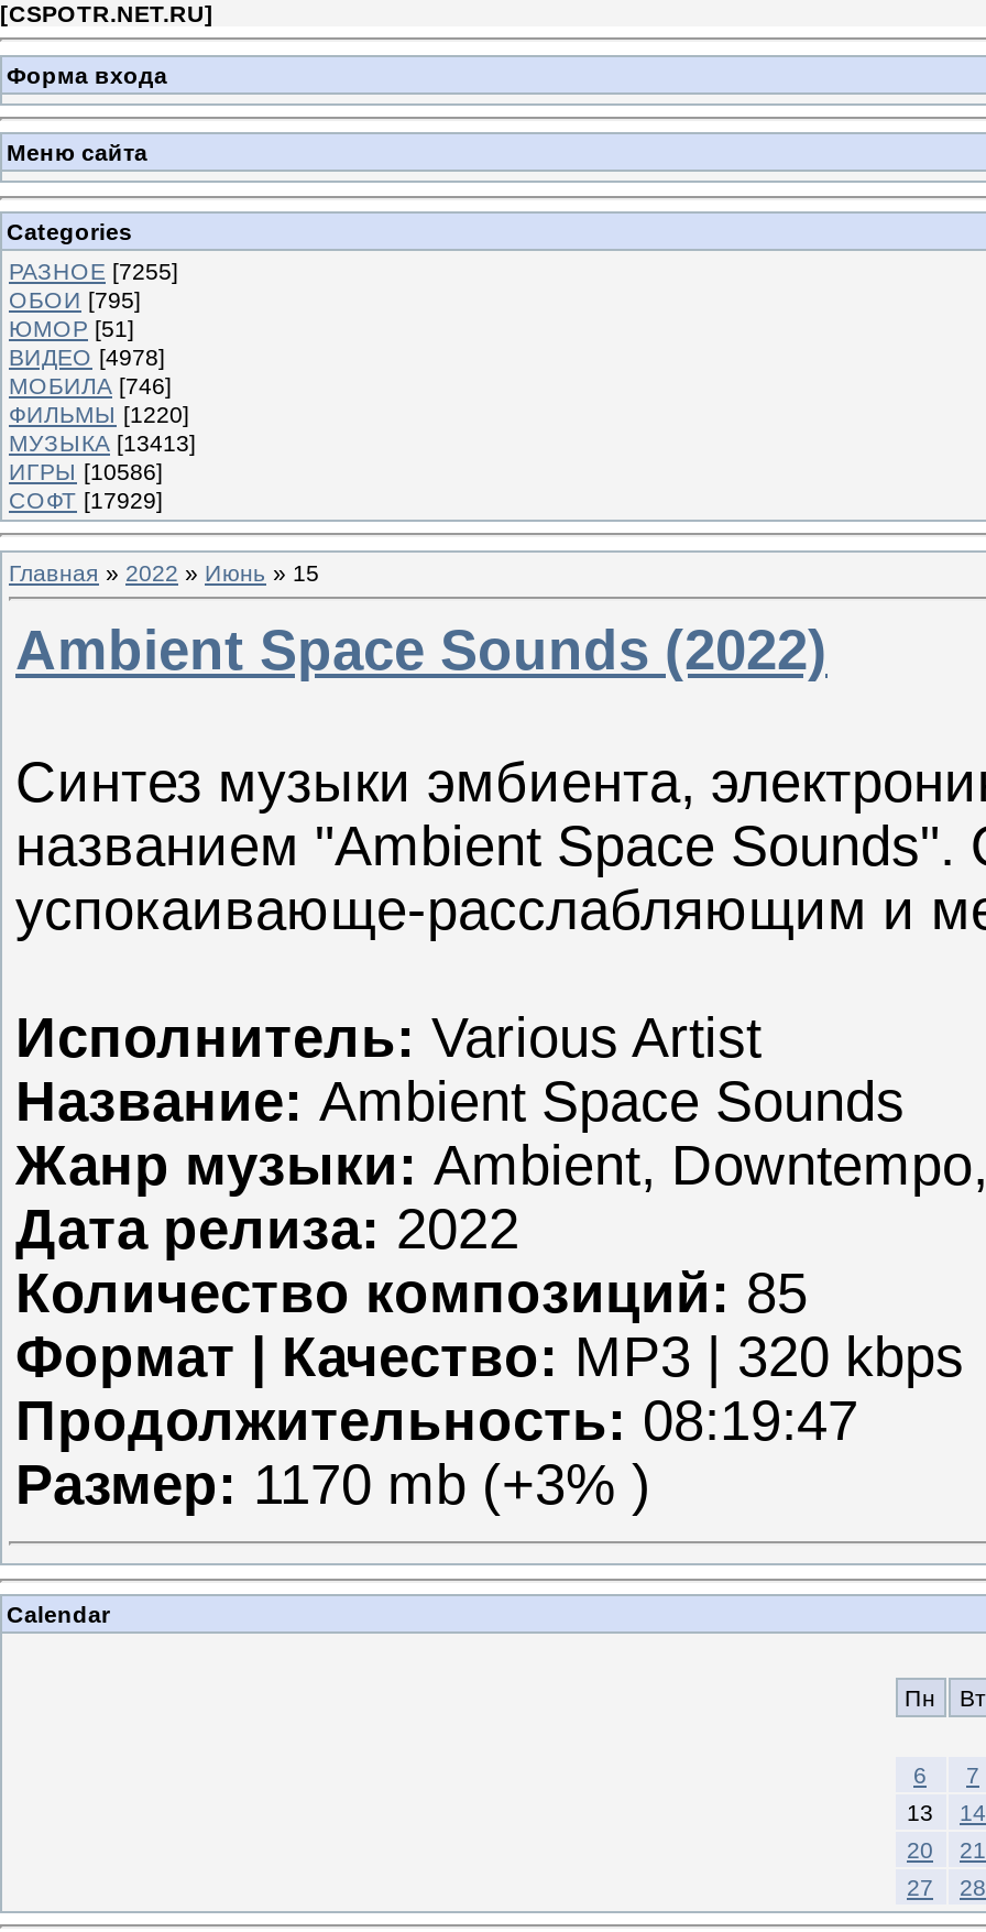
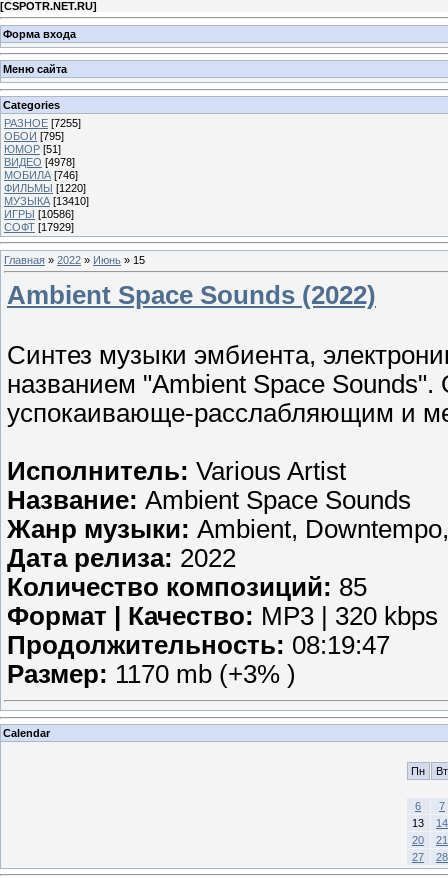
[9,429,196,456] МУЗЫКА [13413] -> [4,195,89,207] МУЗЫКА [13410]

